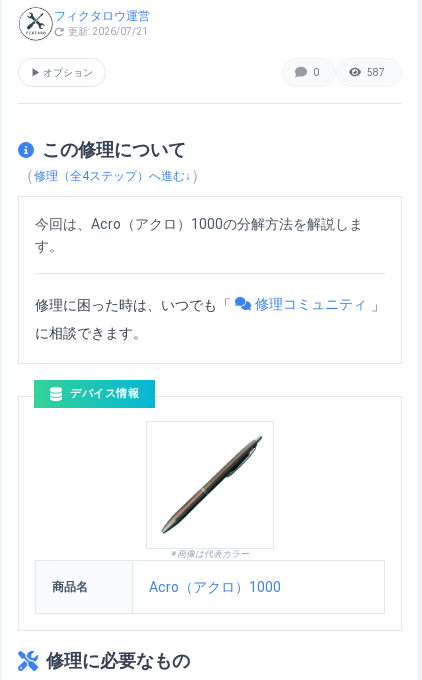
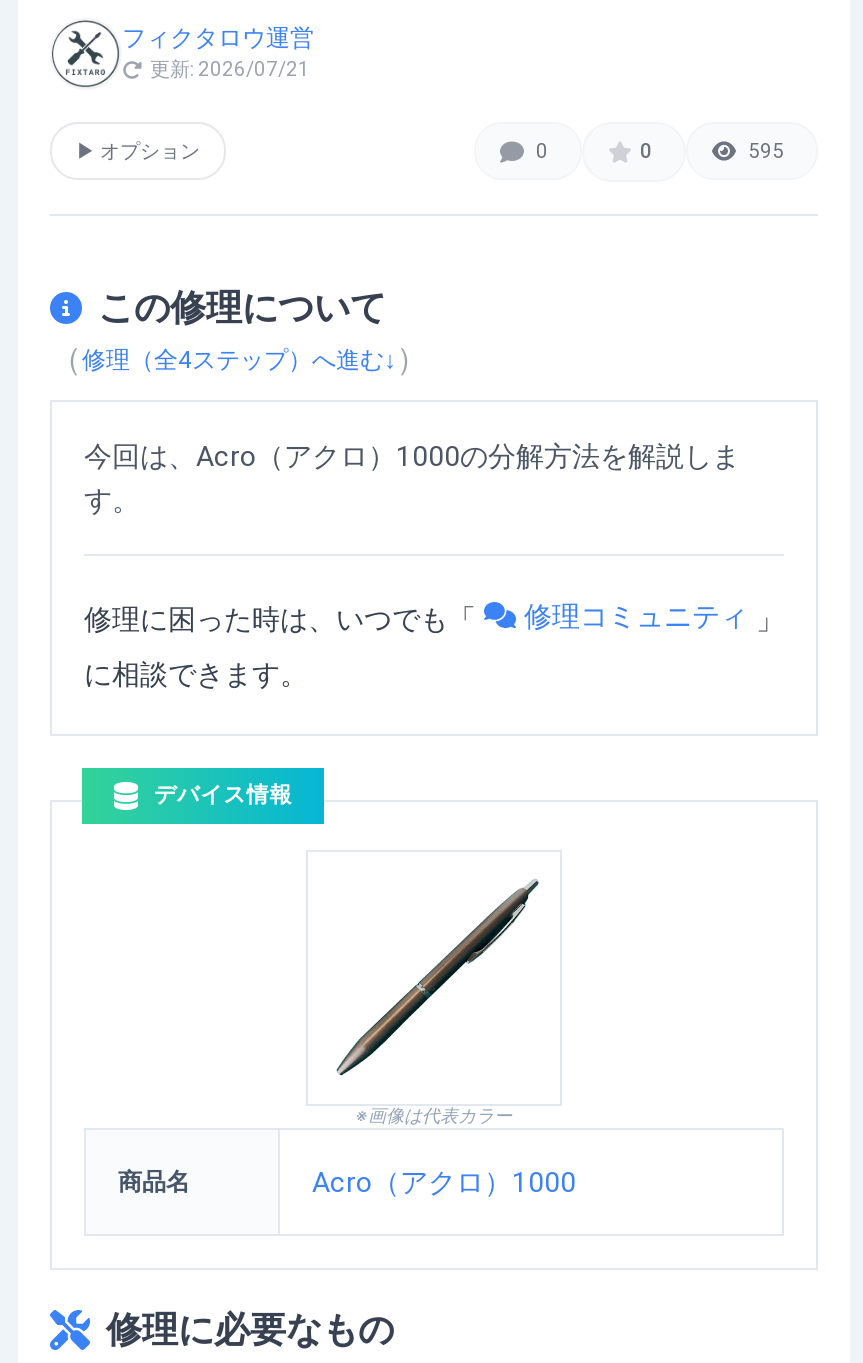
[367,66,385,77] 587 -> [640,140,784,162] 0 | 595

